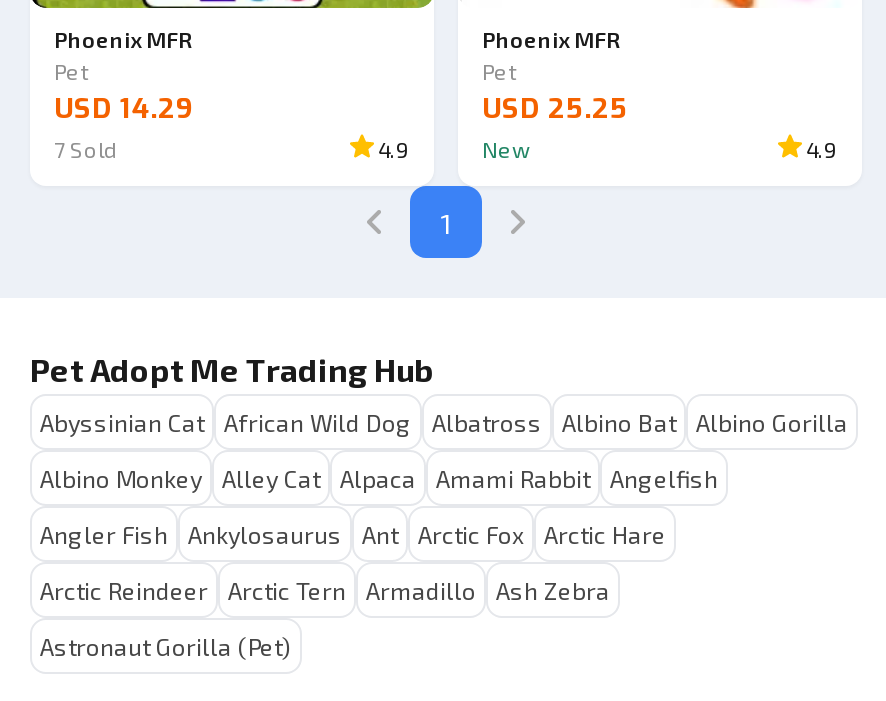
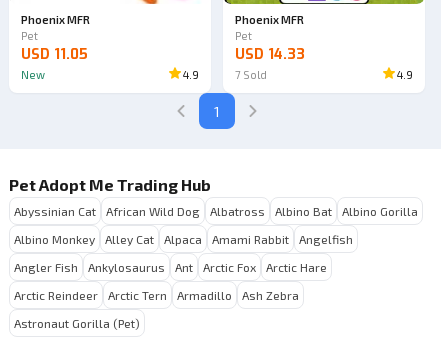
[54,90,194,162] USD 14.29 | 7 Sold -> [21,45,88,81] USD 11.05 | New
[482,90,628,162] USD 25.25 | New -> [235,45,305,81] USD 14.33 | 7 Sold

